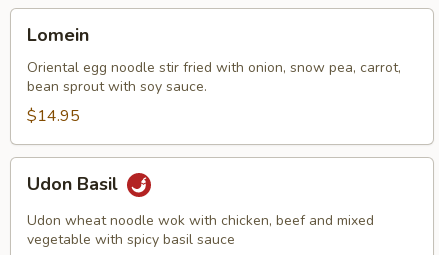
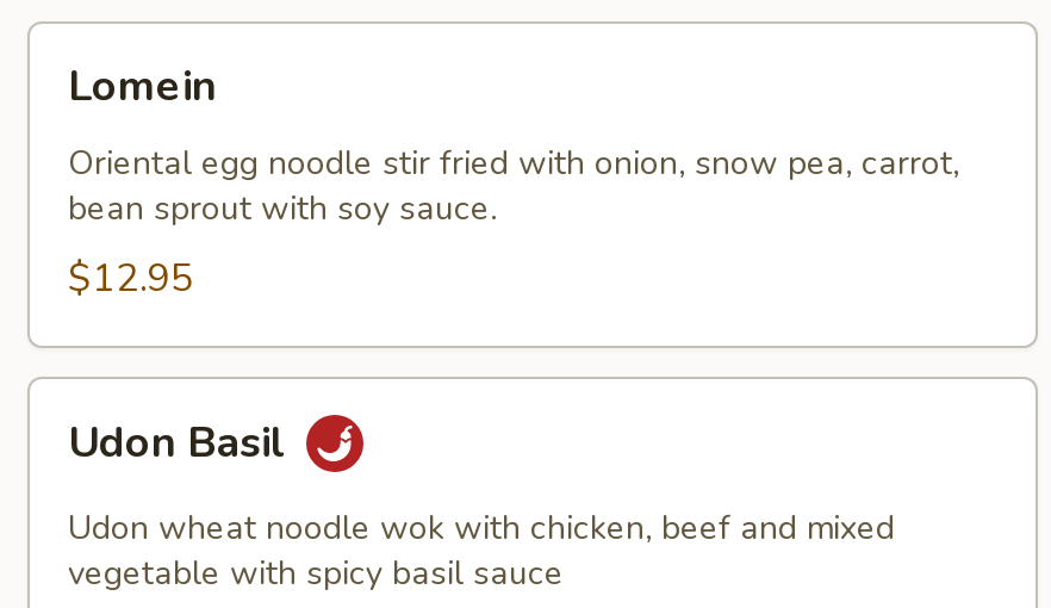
[27,104,80,126] $14.95 -> [68,252,194,304] $12.95

